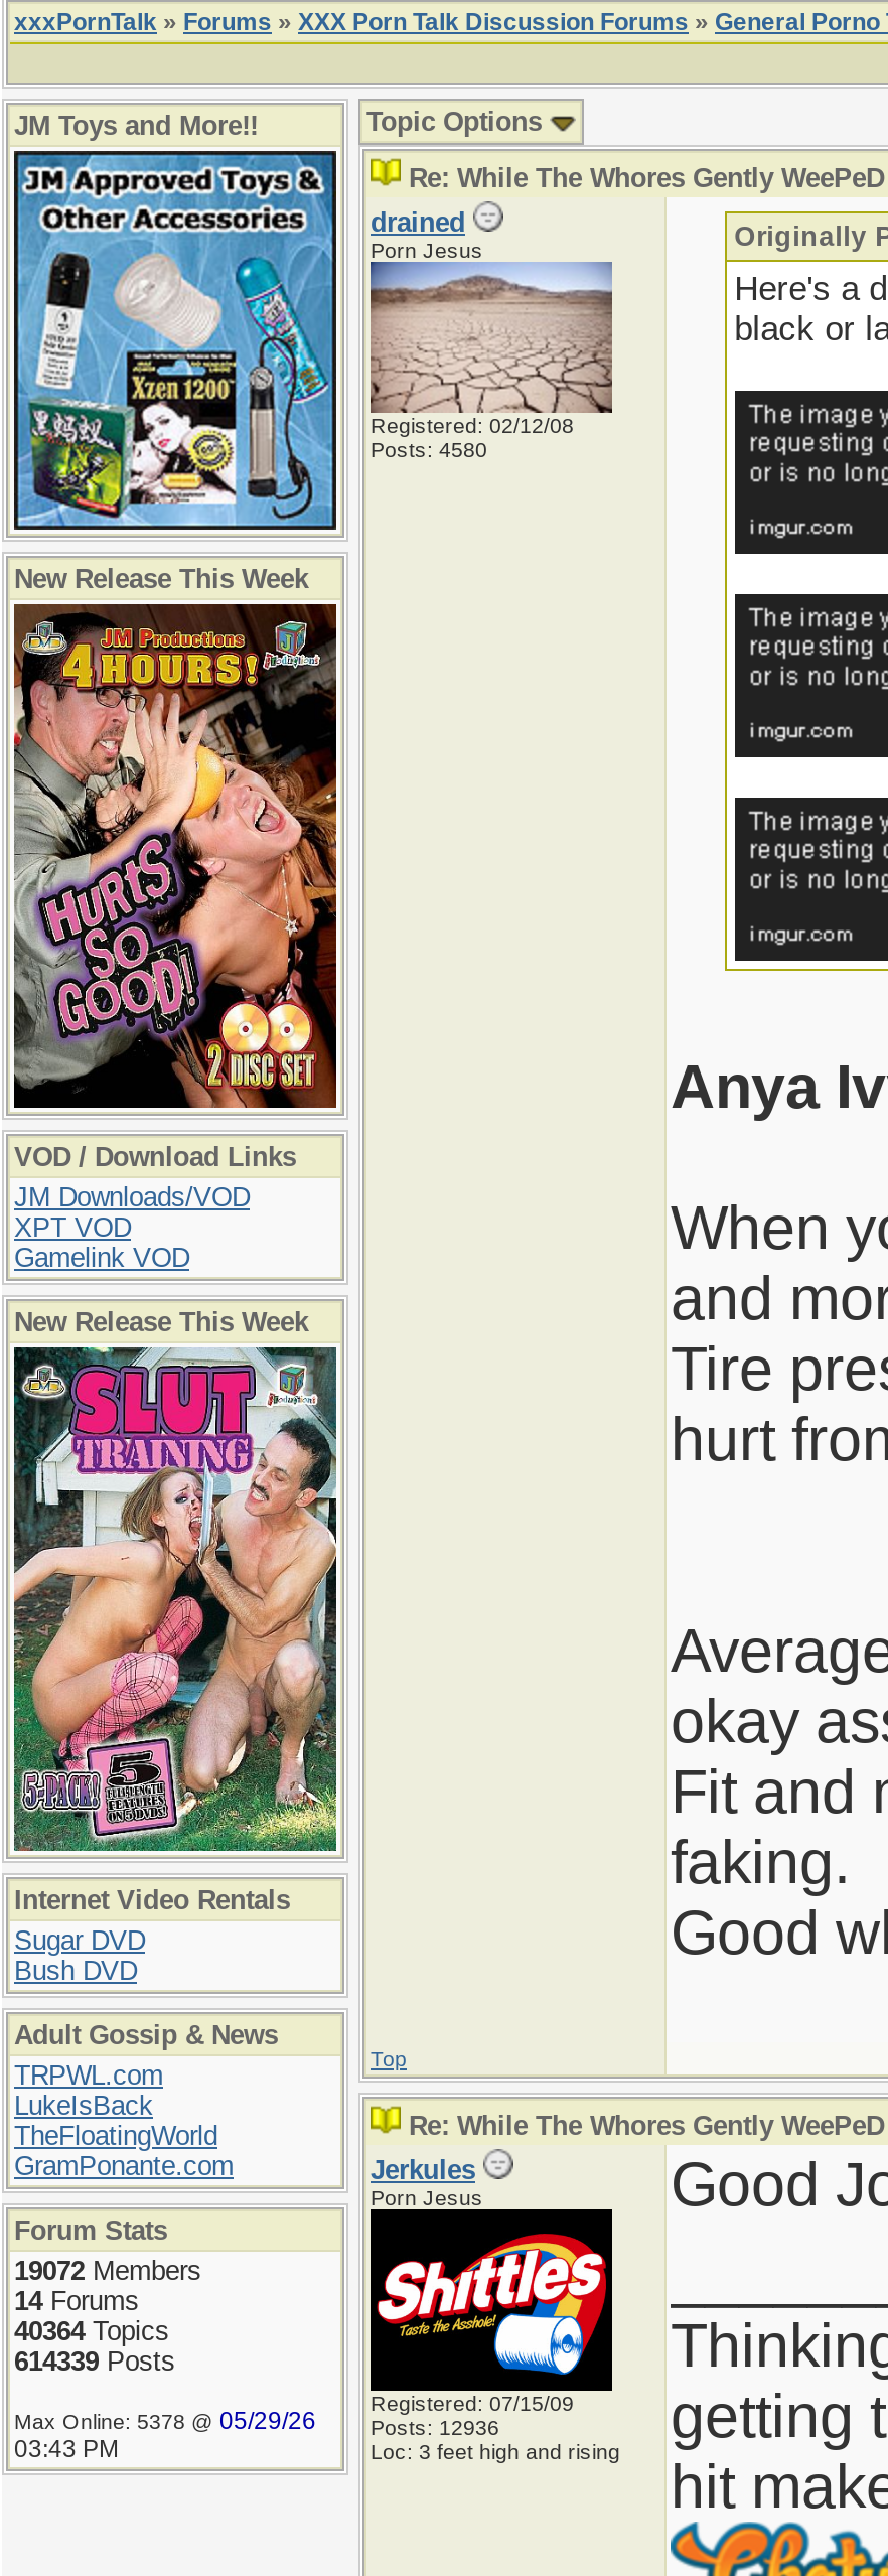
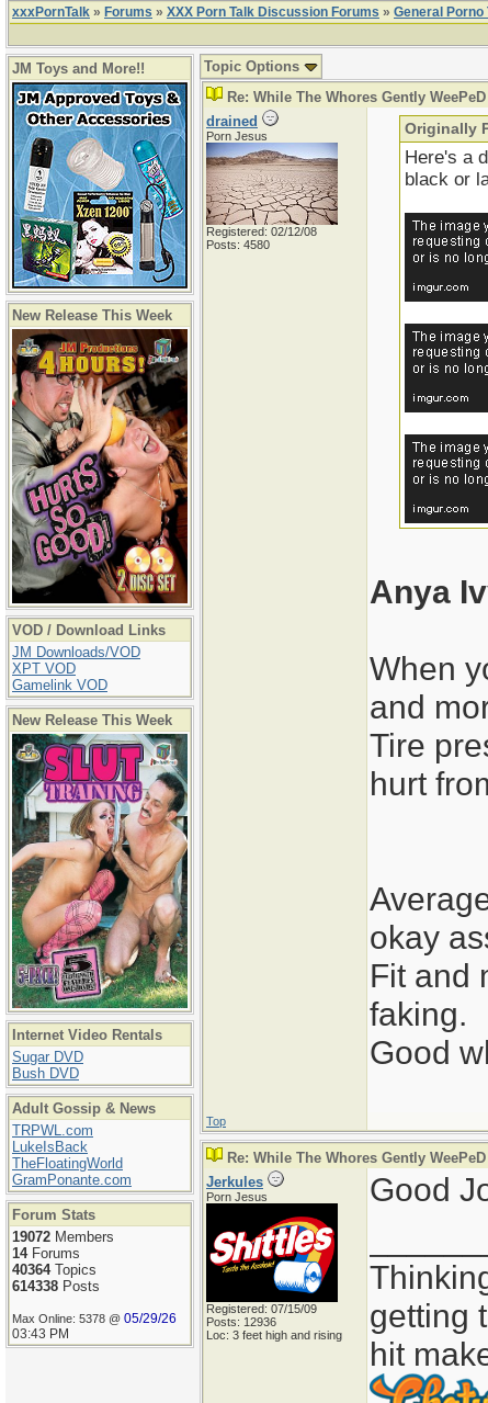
[14,2346,175,2377] 614339 Posts -> [12,1278,100,1294] 614338 Posts

